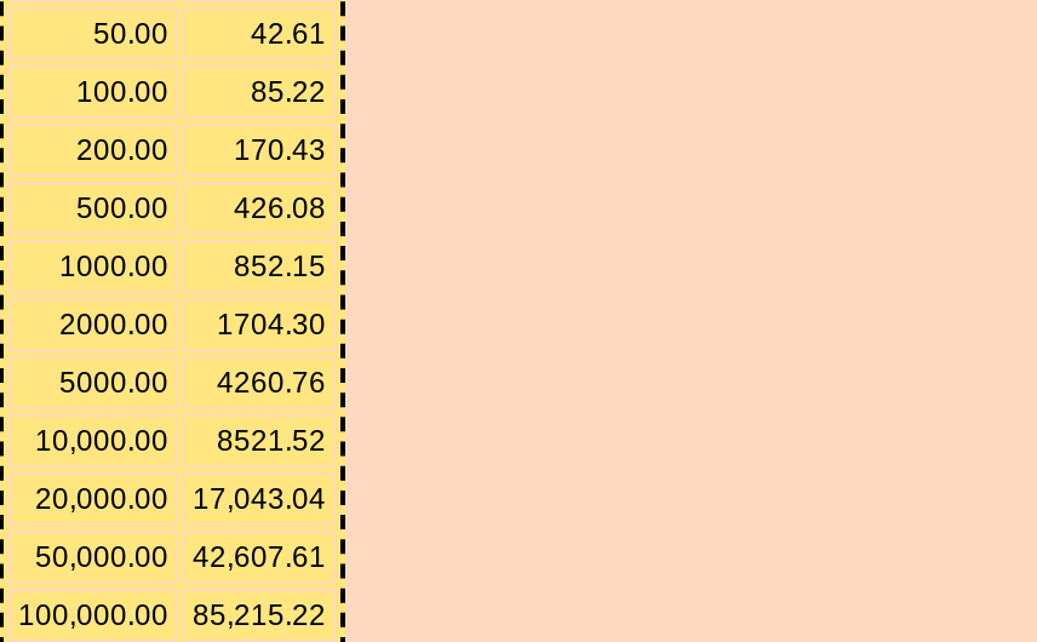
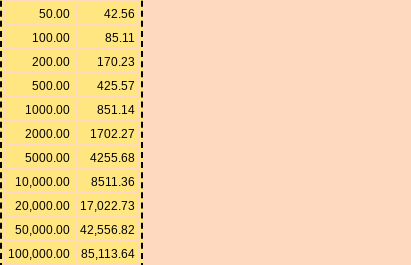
[251,16,326,50] 42.61 -> [104,7,135,21] 42.56
[251,75,326,109] 85.22 -> [105,31,135,45] 85.11
[76,133,326,167] 200.00 170.43 -> [32,55,135,69] 200.00 170.23
[76,191,326,225] 500.00 426.08 -> [32,79,135,93] 500.00 425.57
[59,249,326,283] 1000.00 852.15 -> [25,103,135,117] 1000.00 851.14
[59,307,326,341] 2000.00 1704.30 -> [25,127,135,141] 2000.00 1702.27
[59,365,326,399] 5000.00 4260.76 -> [25,151,135,165] 5000.00 4255.68
[35,423,326,457] 10,000.00 8521.52 -> [15,175,135,189] 10,000.00 8511.36
[35,482,326,516] 20,000.00 17,043.04 -> [15,199,135,213] 20,000.00 17,022.73
[35,540,326,574] 50,000.00 42,607.61 -> [15,223,135,237] 50,000.00 42,556.82
[18,598,326,632] 100,000.00 85,215.22 -> [8,247,135,261] 100,000.00 85,113.64

